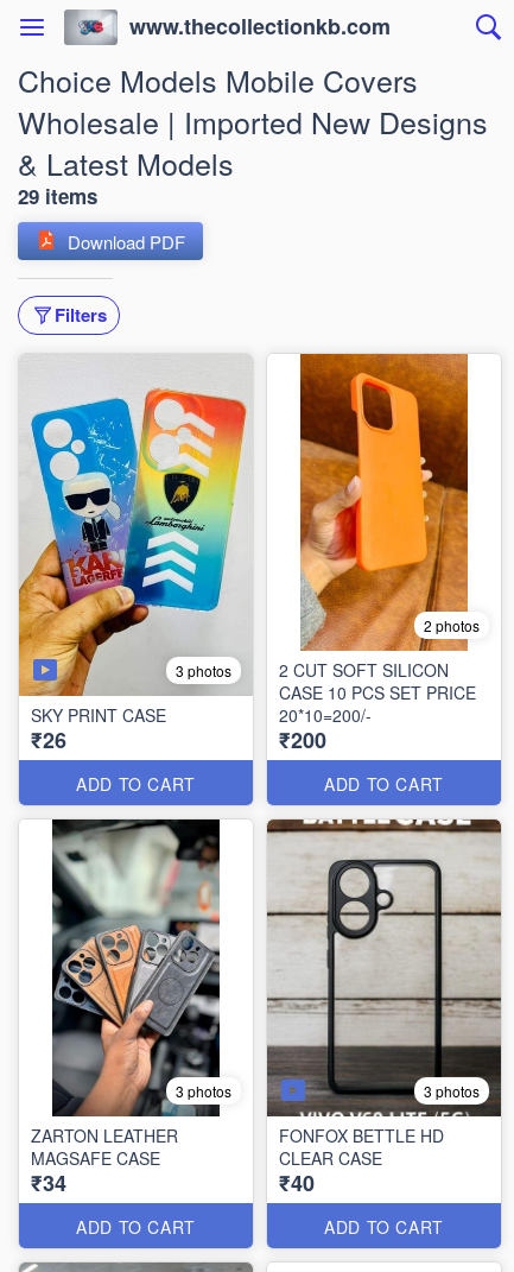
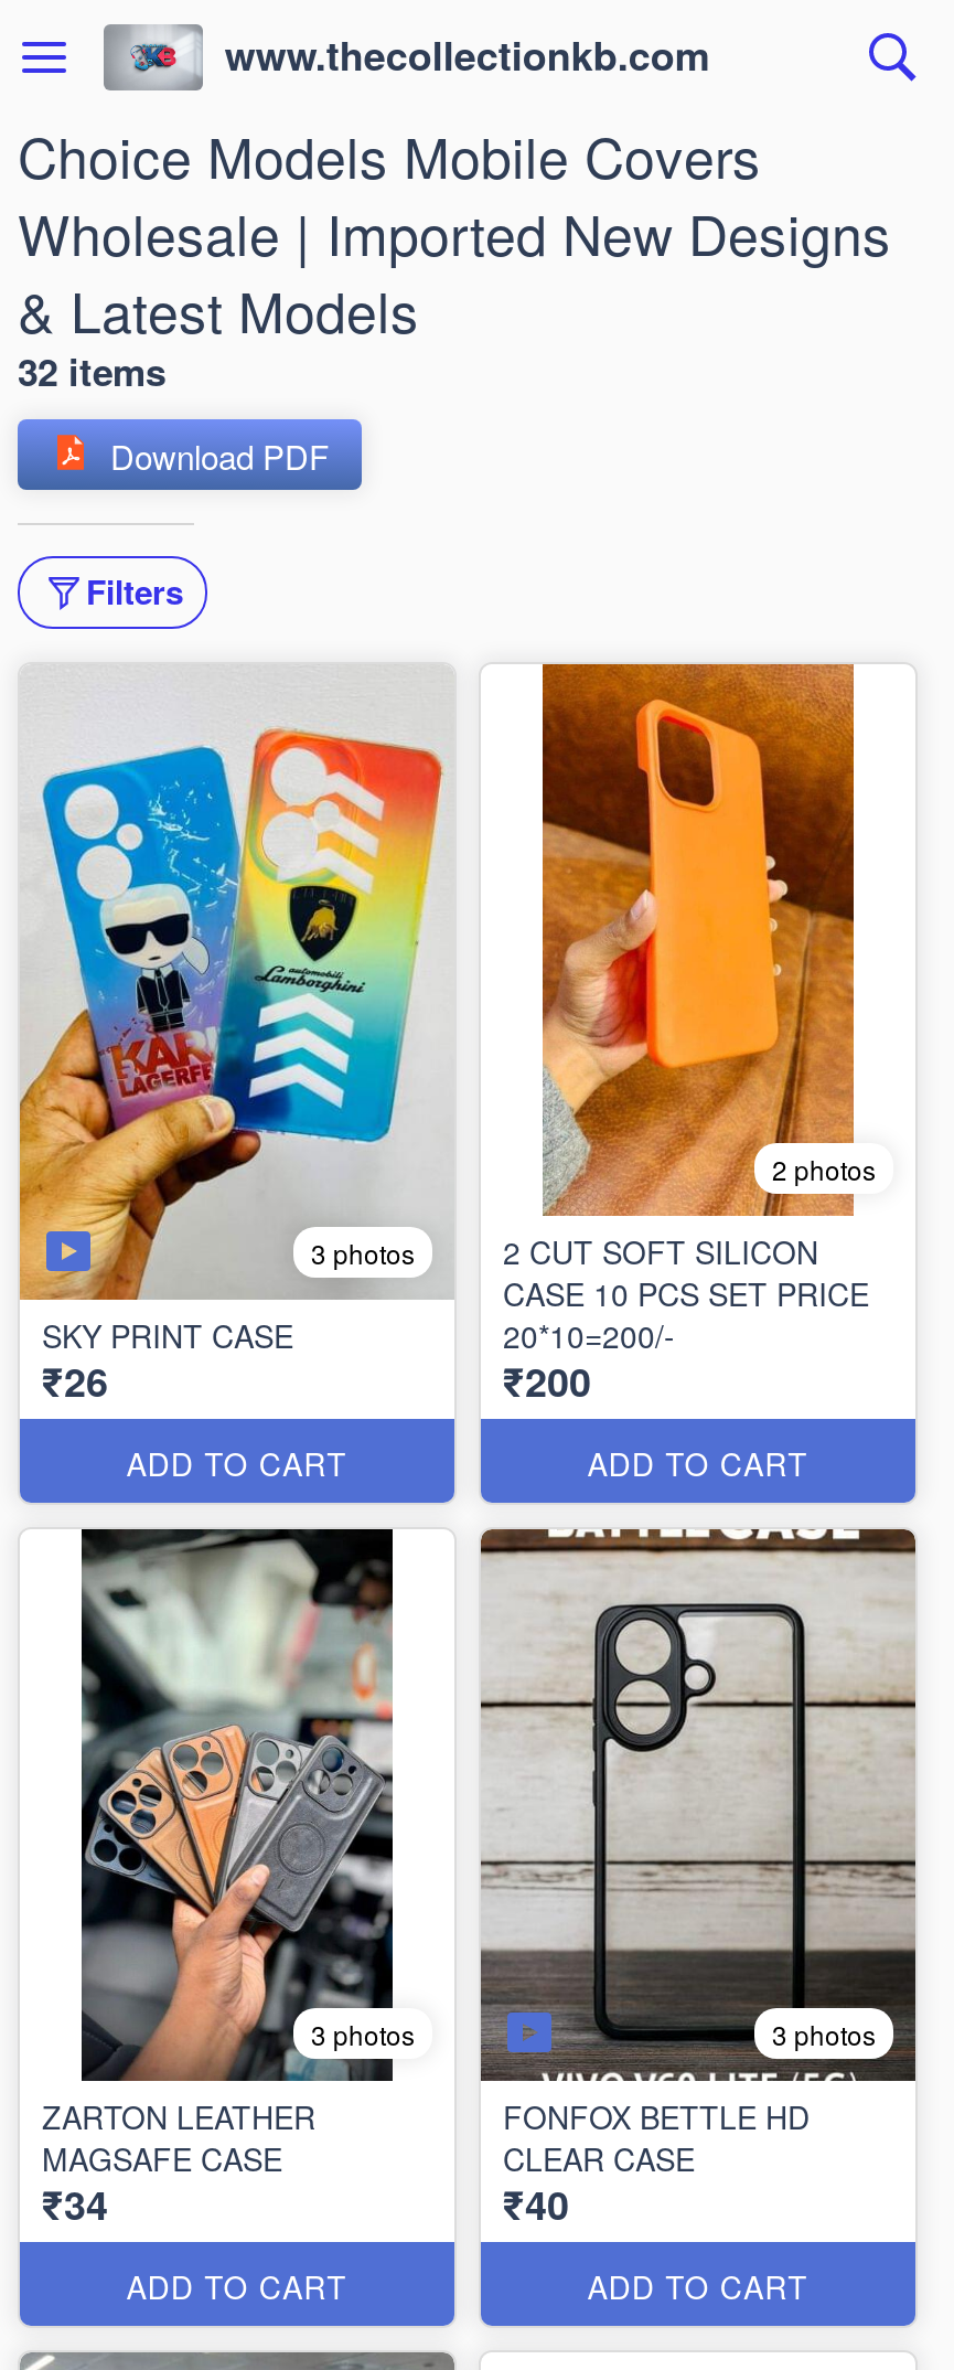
[18,182,97,210] 29 items -> [18,344,165,397] 32 items

